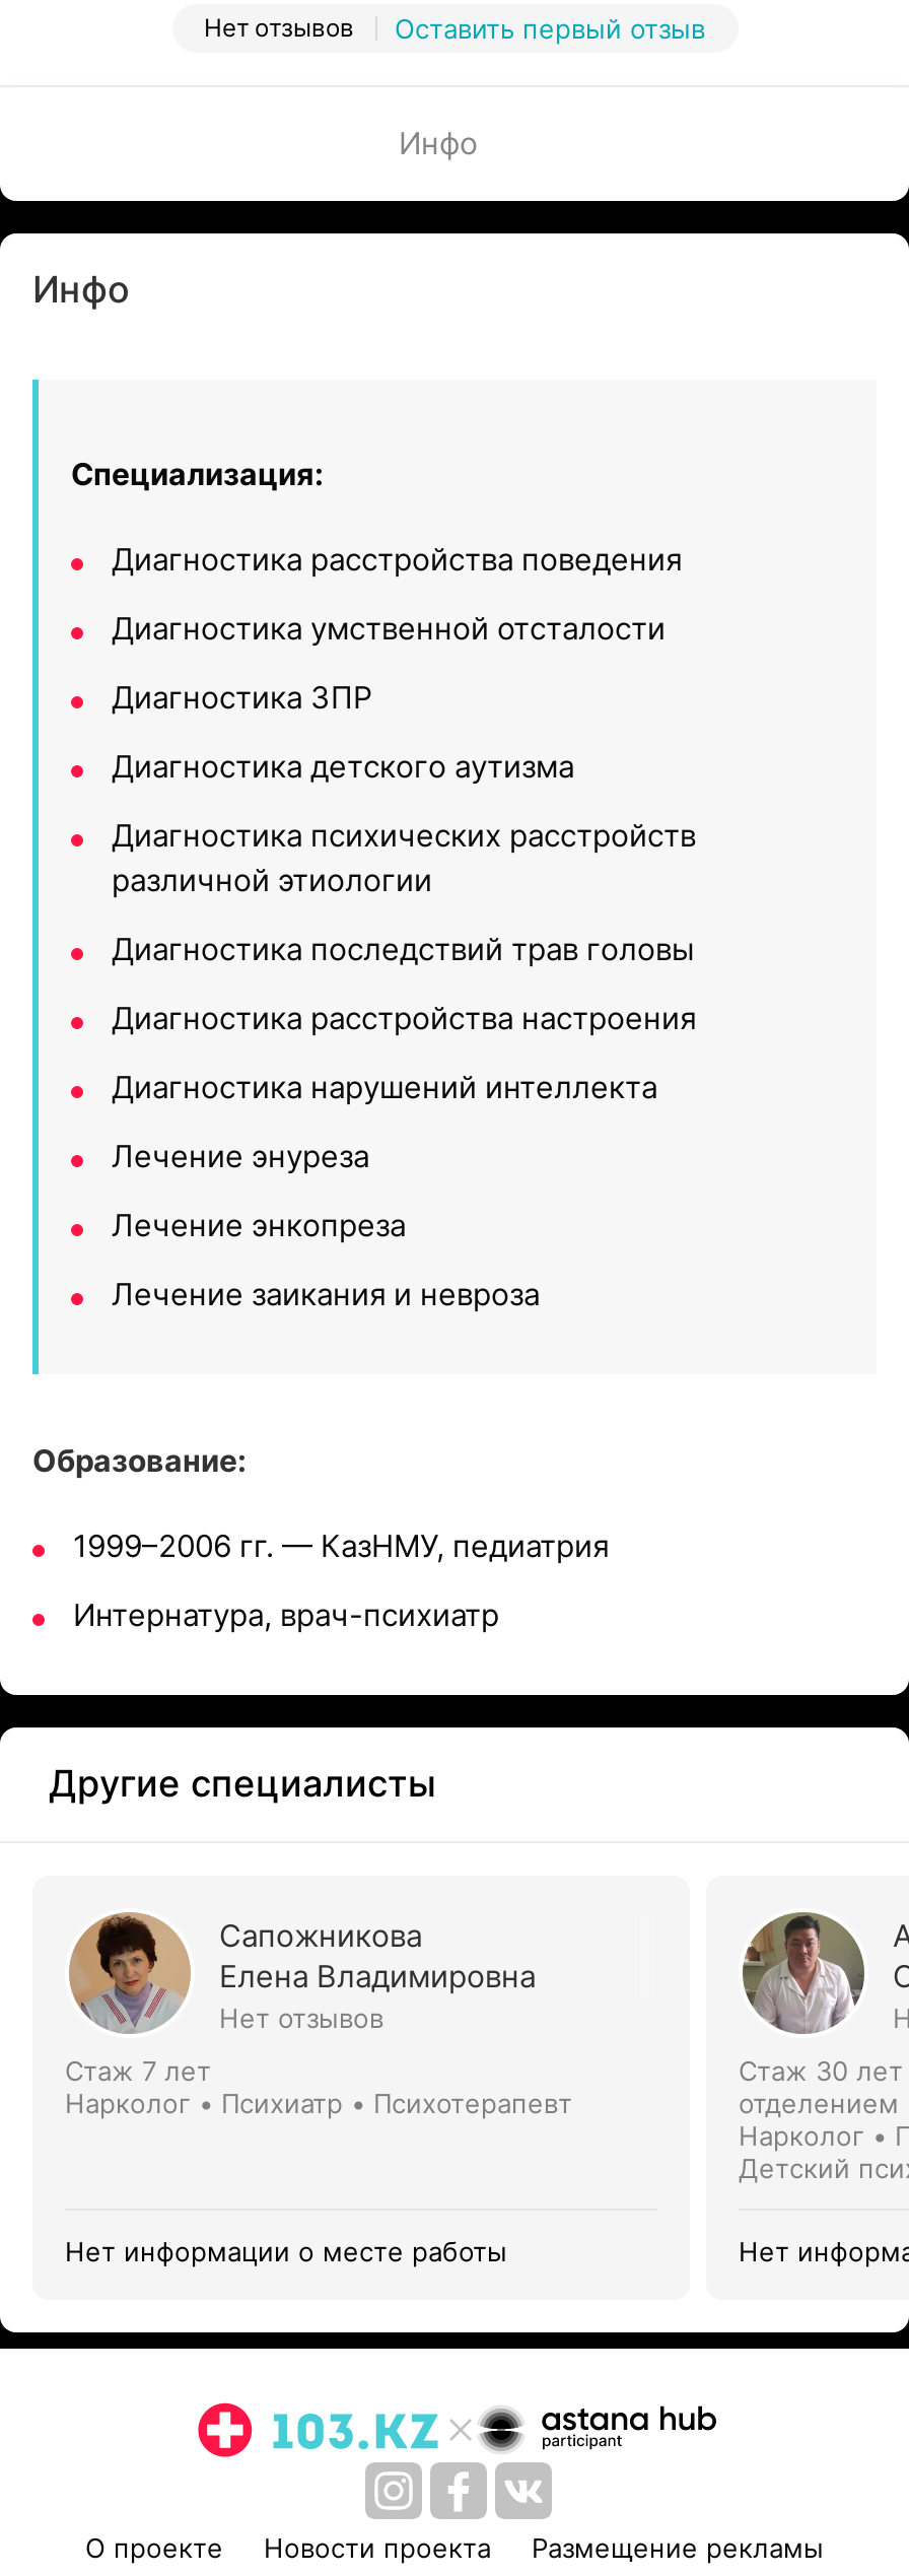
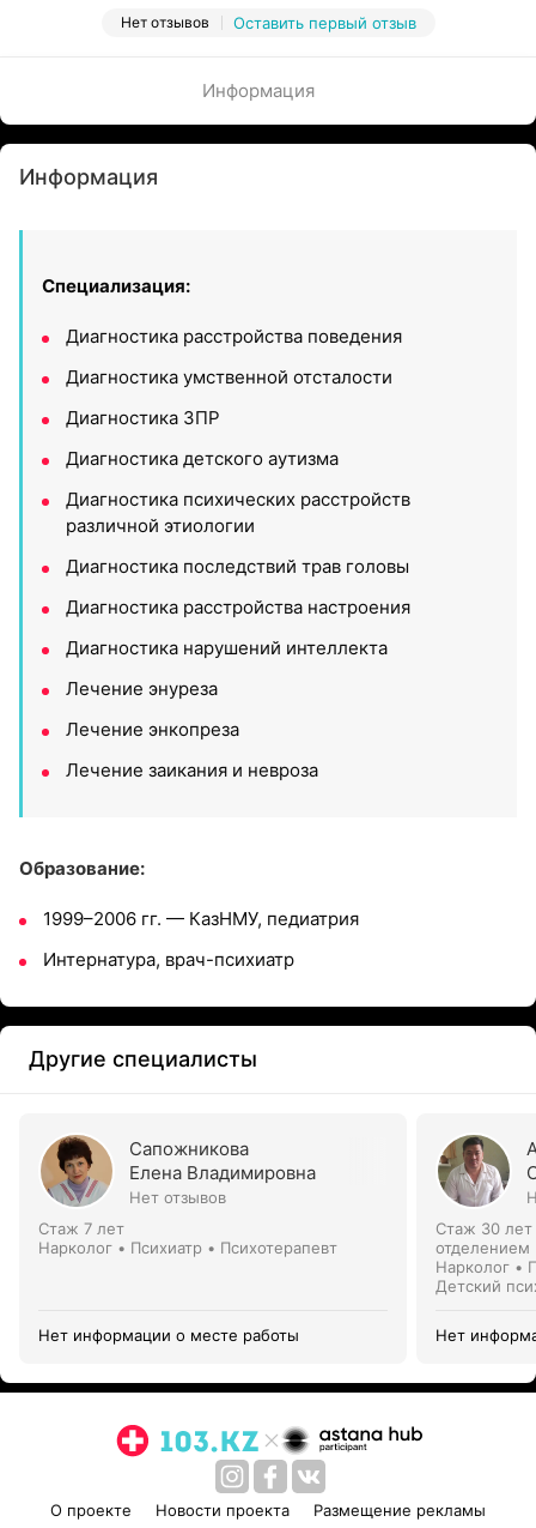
[399,124,478,162] Инфо -> [202,79,315,102] Информация
[32,268,130,311] Инфо -> [19,164,158,189] Информация

